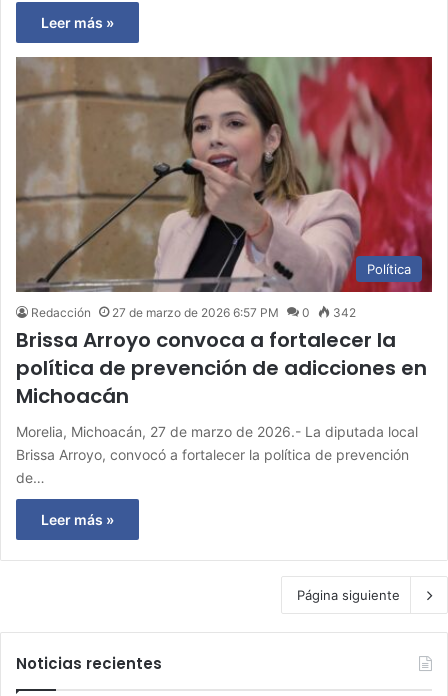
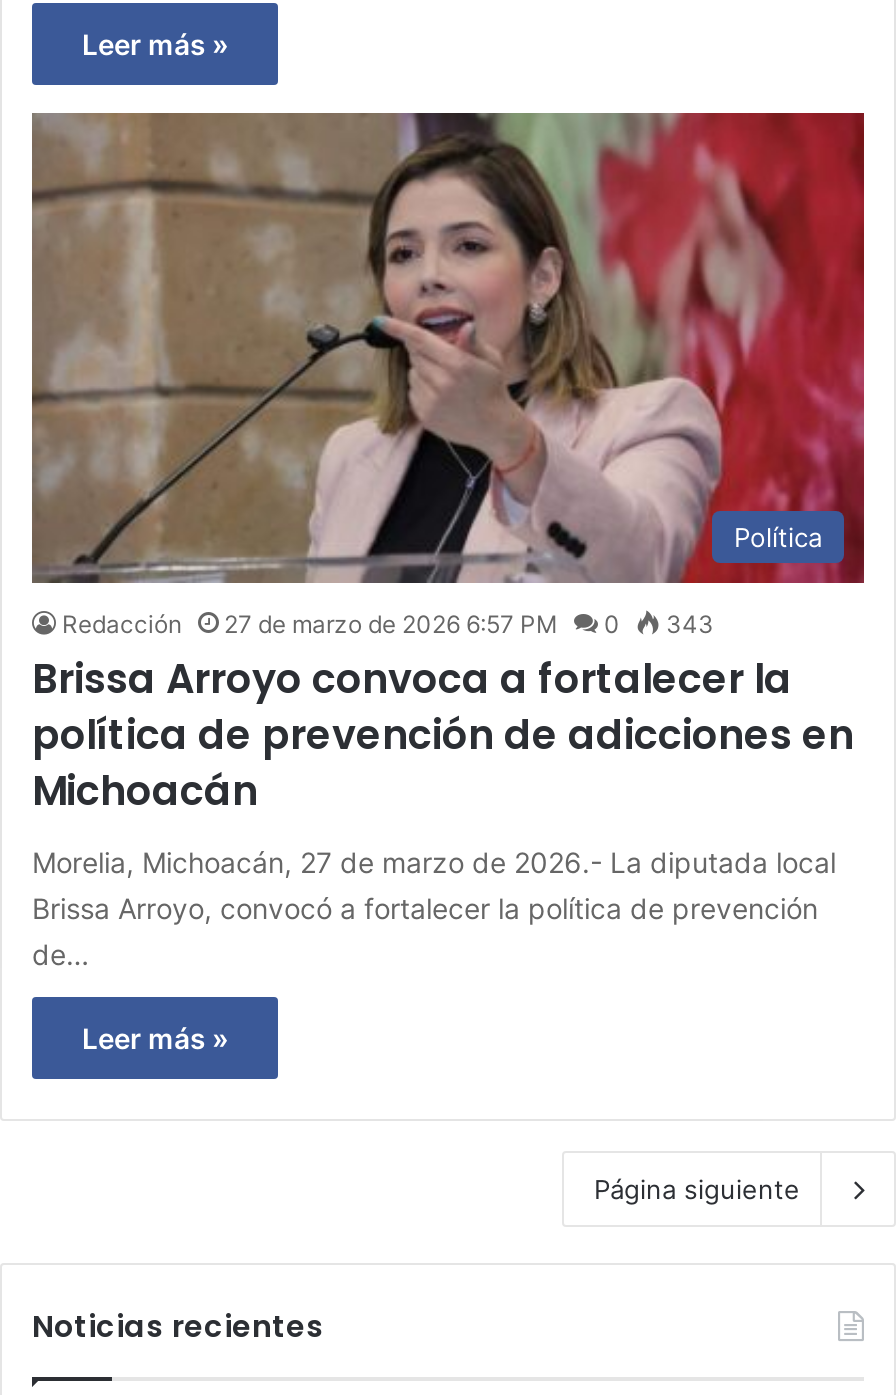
[31,305,356,320] Redacción 27 de marzo de 2026 6:57 PM 0 342 -> [62,609,714,639] Redacción 27 de marzo de 2026 6:57 PM 0 343

